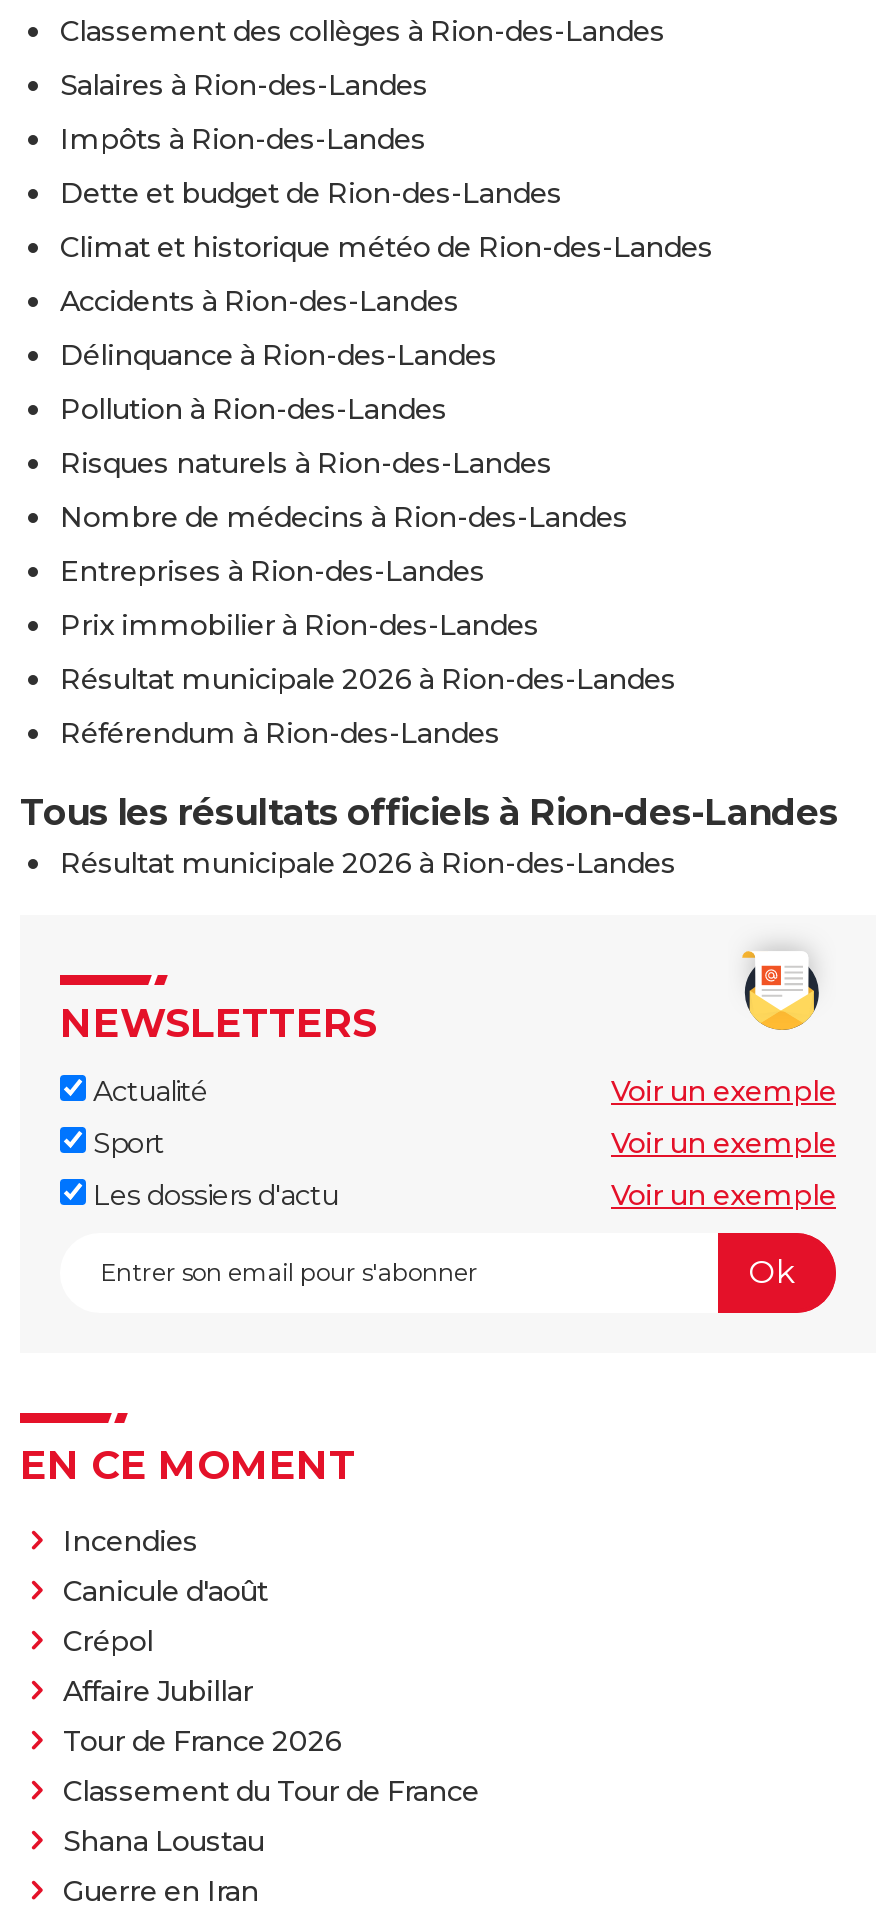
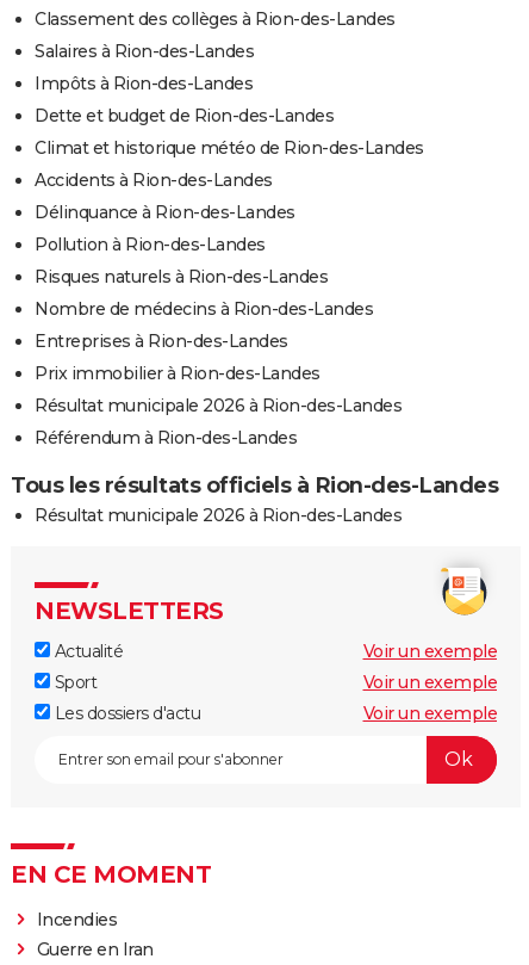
[63,1572,479,1858] Canicule d'août | Crépol | Affaire Jubillar | Tour de France 2026 | Classement du Tour de France | Shana Loustau -> none

